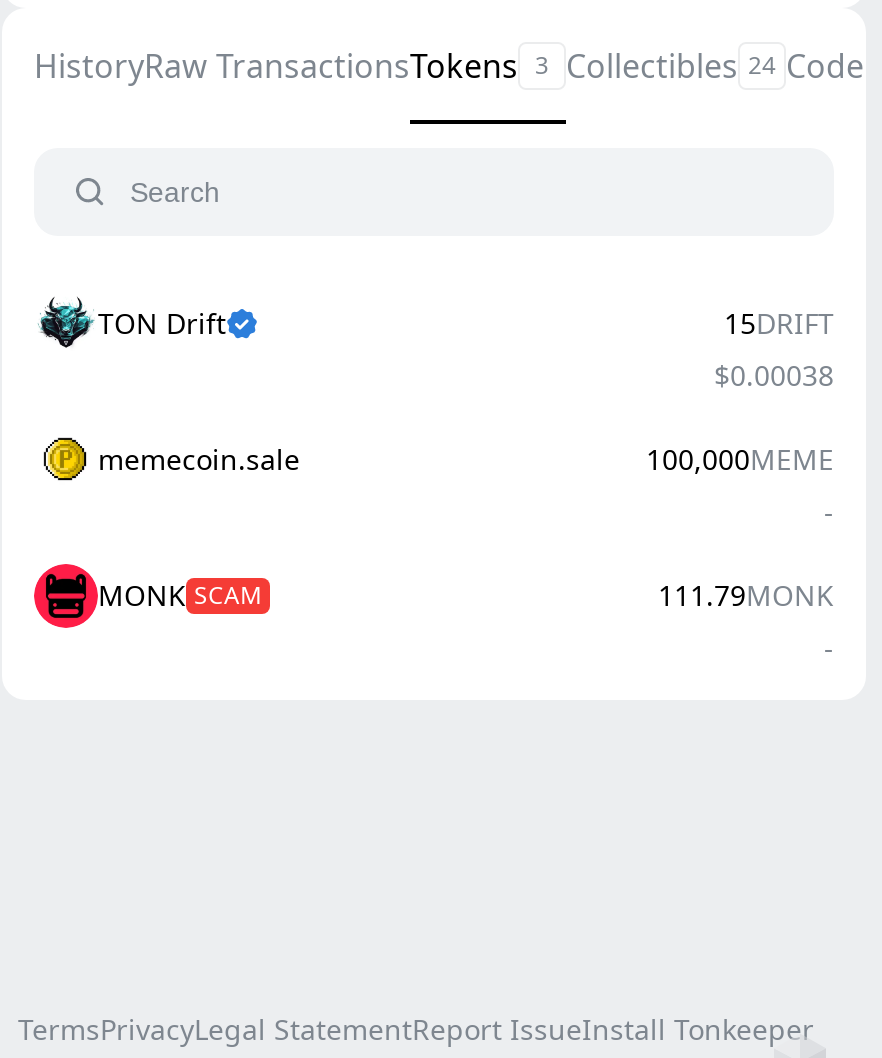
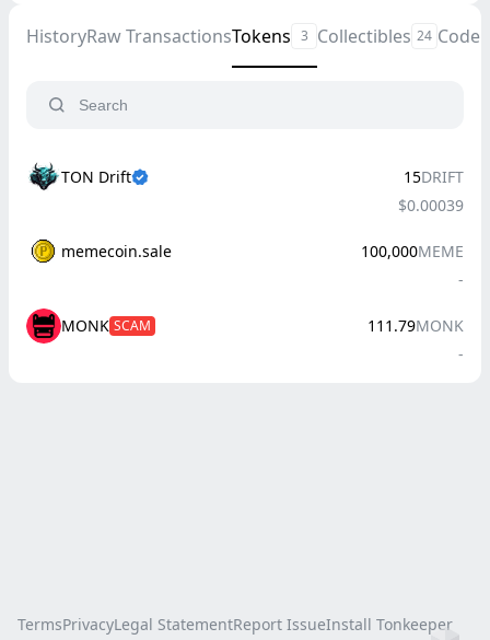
[714,356,834,394] $0.00038 -> [398,195,464,216] $0.00039

